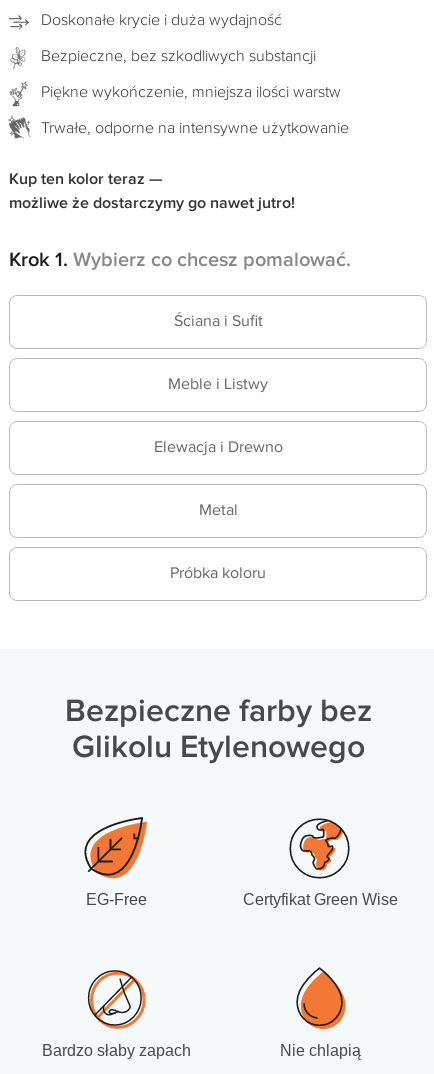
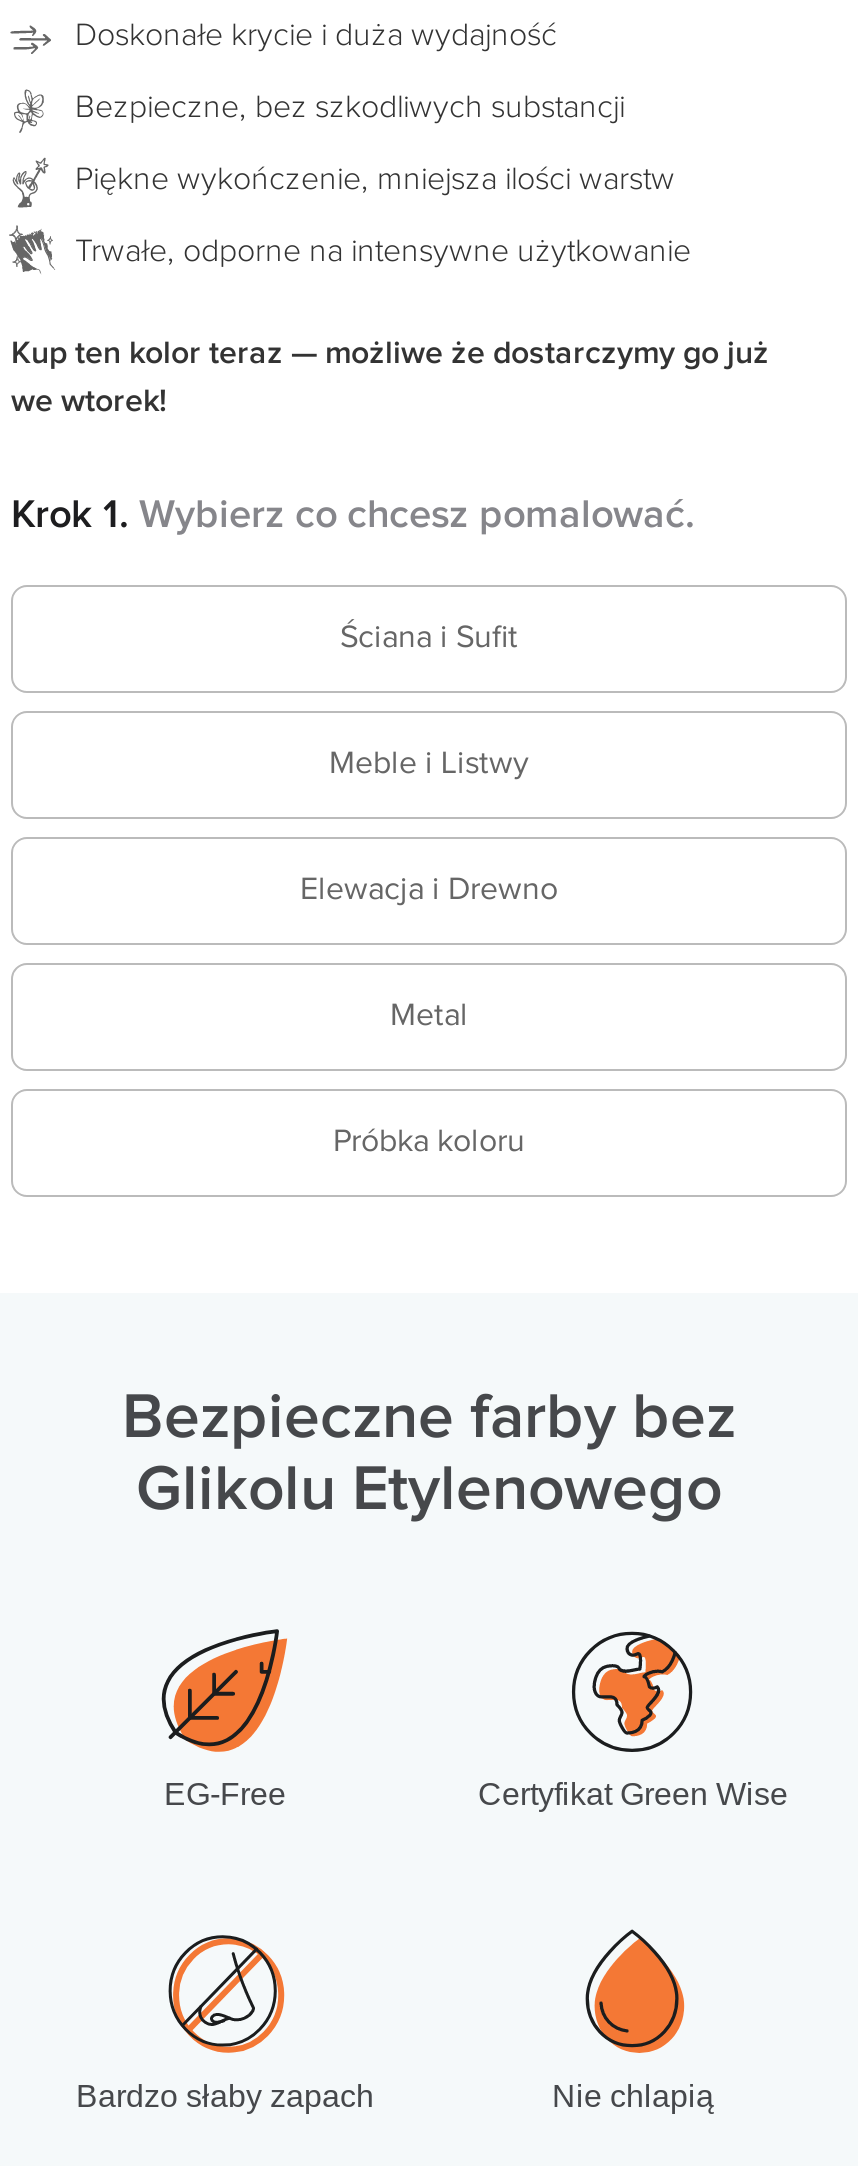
[9,170,295,213] Kup ten kolor teraz — | możliwe że dostarczymy go nawet jutro! -> [11,335,769,421] Kup ten kolor teraz — możliwe że dostarczymy go już | we wtorek!

